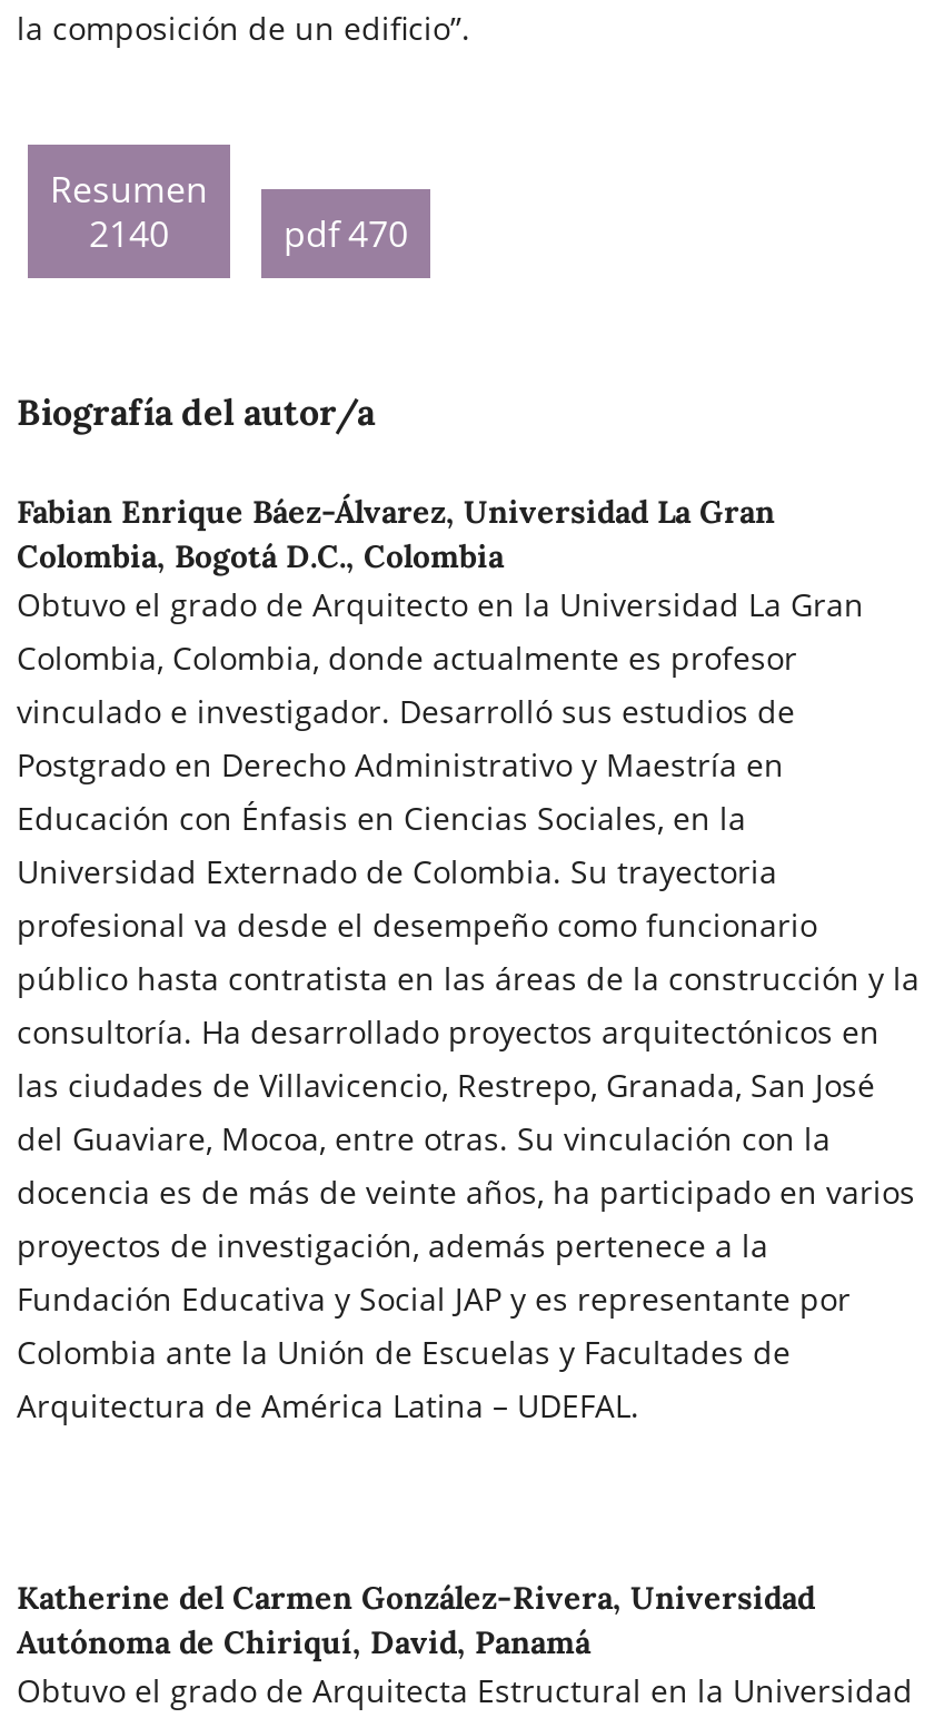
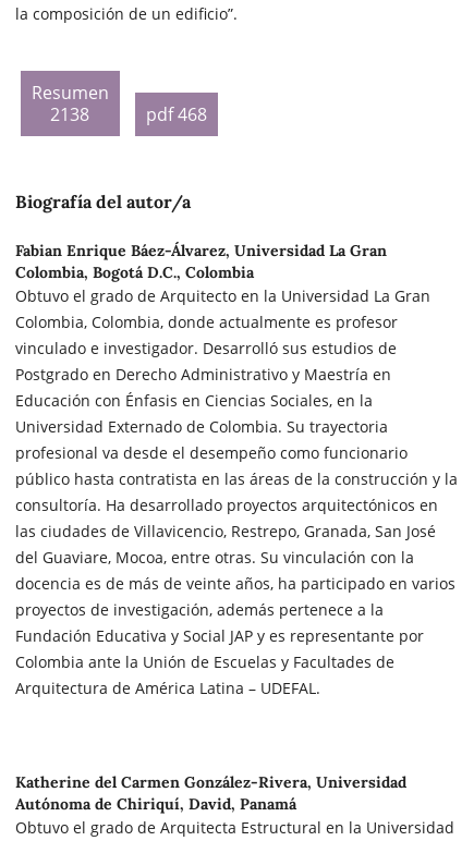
[89,209,169,258] 2140 -> [51,102,90,126] 2138
[284,209,408,258] pdf 470 -> [146,102,207,126] pdf 468

